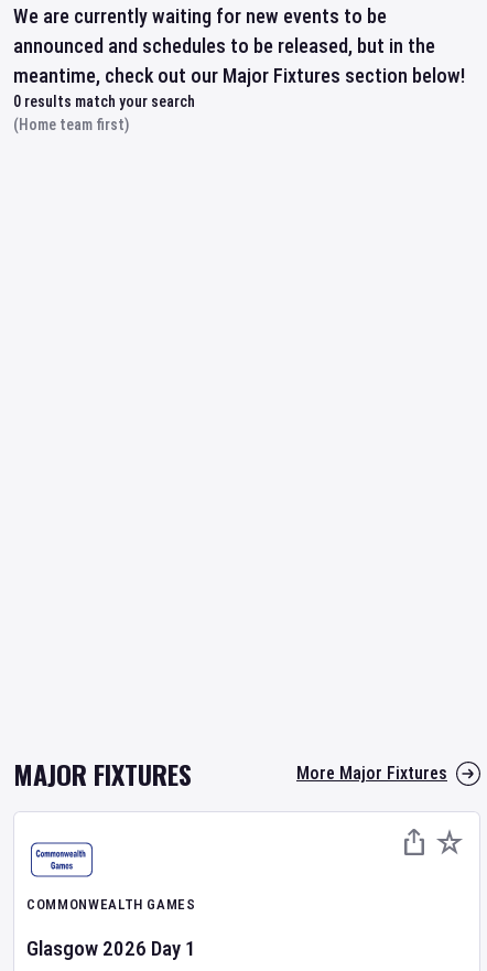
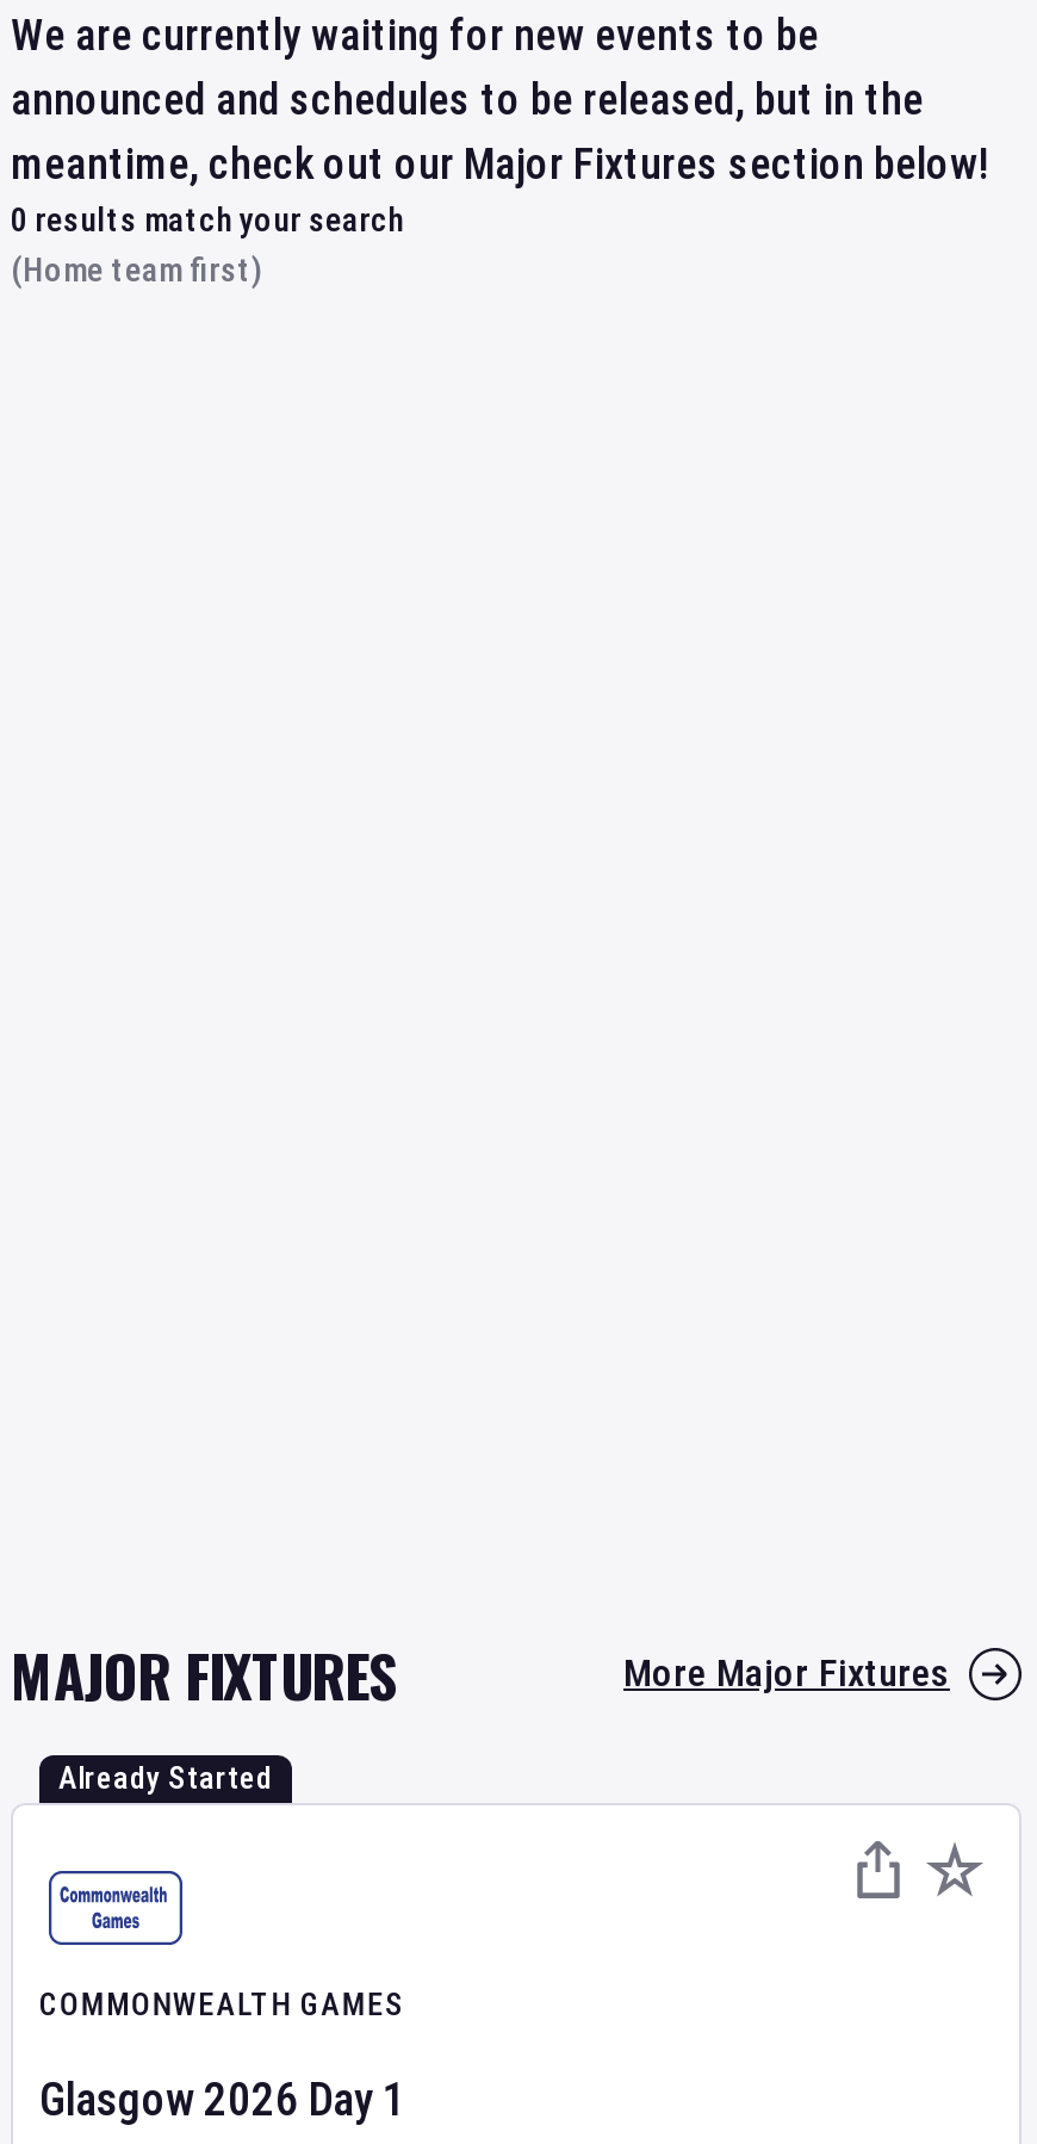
none -> [58,1760,273,1796] Already Started

